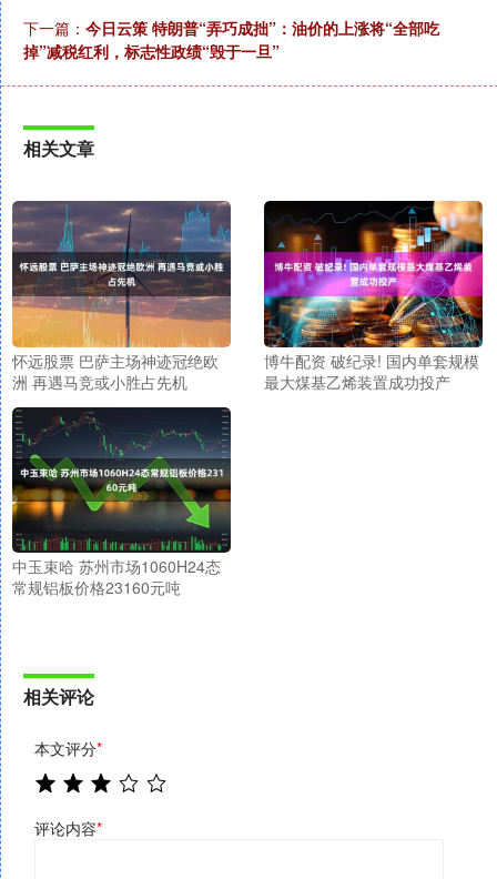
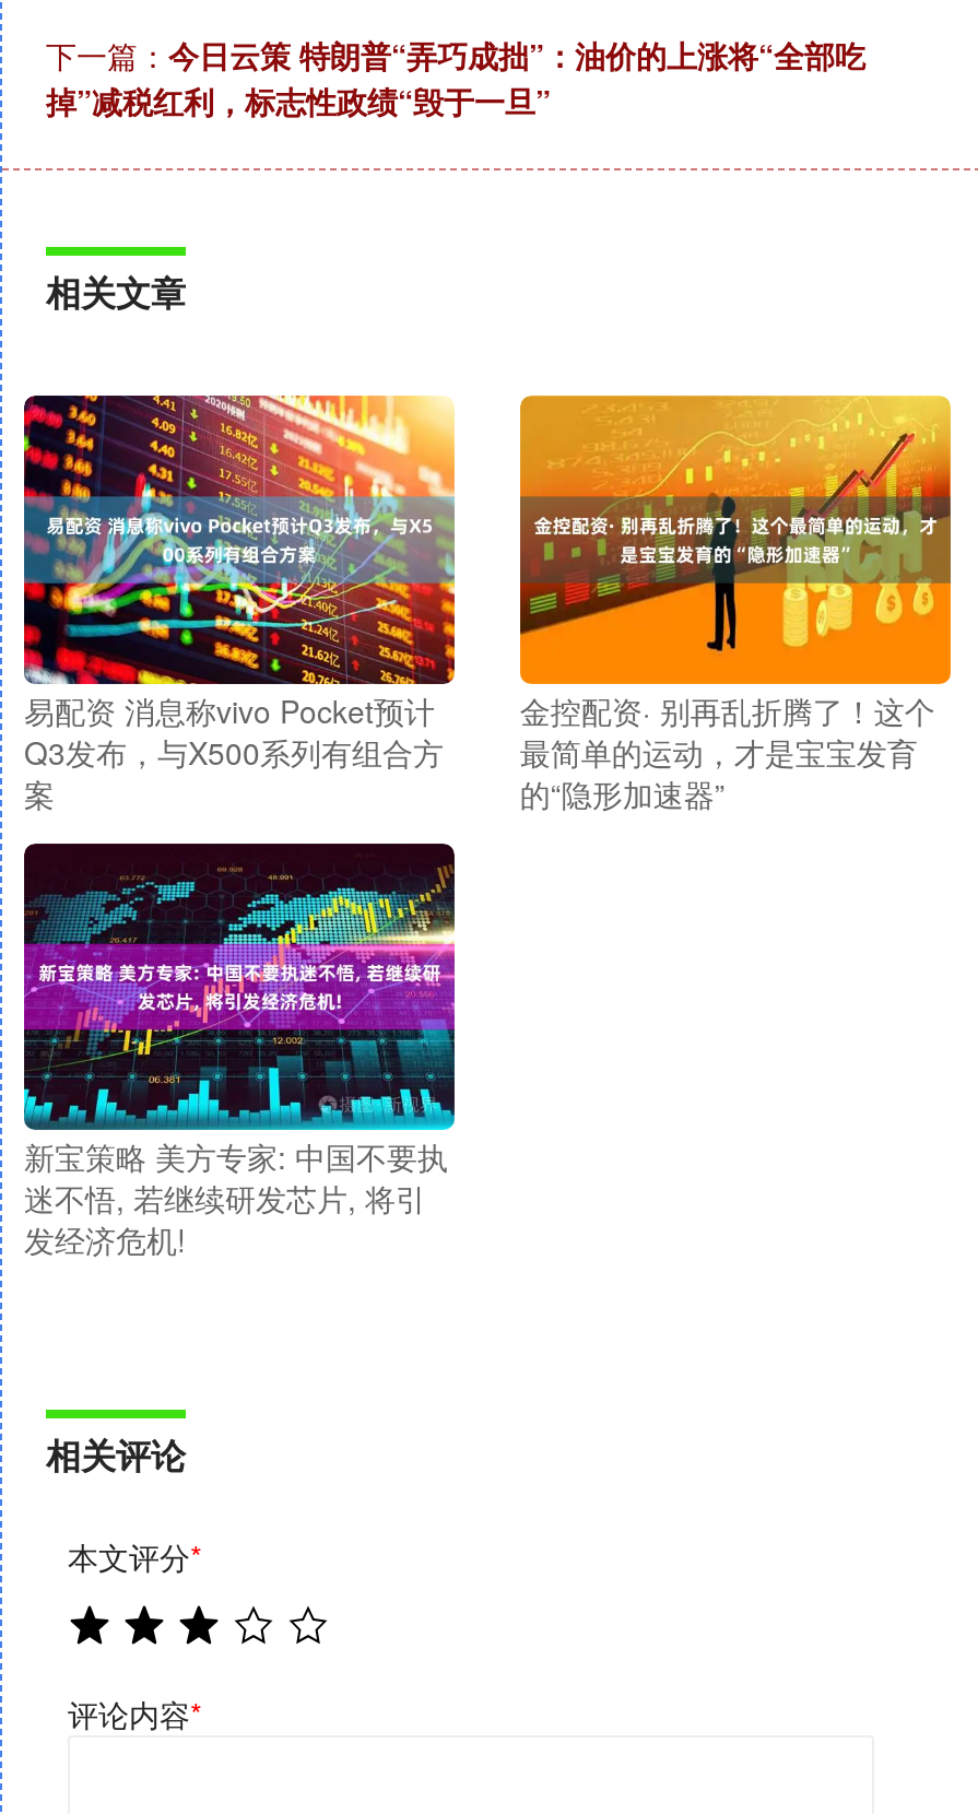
[12,200,232,299] [image] -> [22,393,457,671] [image]
[263,200,484,299] [image] -> [518,393,953,671] [image]
[12,349,219,392] 怀远股票 巴萨主场神迹冠绝欧 | 洲 再遇马竞或小胜占先机 -> [24,688,444,814] 易配资 消息称vivo Pocket预计 | Q3发布，与X500系列有组合方 | 案
[264,349,479,392] 博牛配资 破纪录! 国内单套规模 | 最大煤基乙烯装置成功投产 -> [520,688,935,814] 金控配资· 别再乱折腾了！这个 | 最简单的运动，才是宝宝发育 | 的“隐形加速器”
[11,406,232,598] [image] | 中玉束哈 苏州市场1060H24态 | 常规铝板价格23160元吨 -> [22,841,457,1261] [image] | 新宝策略 美方专家: 中国不要执 | 迷不悟, 若继续研发芯片, 将引 | 发经济危机!

